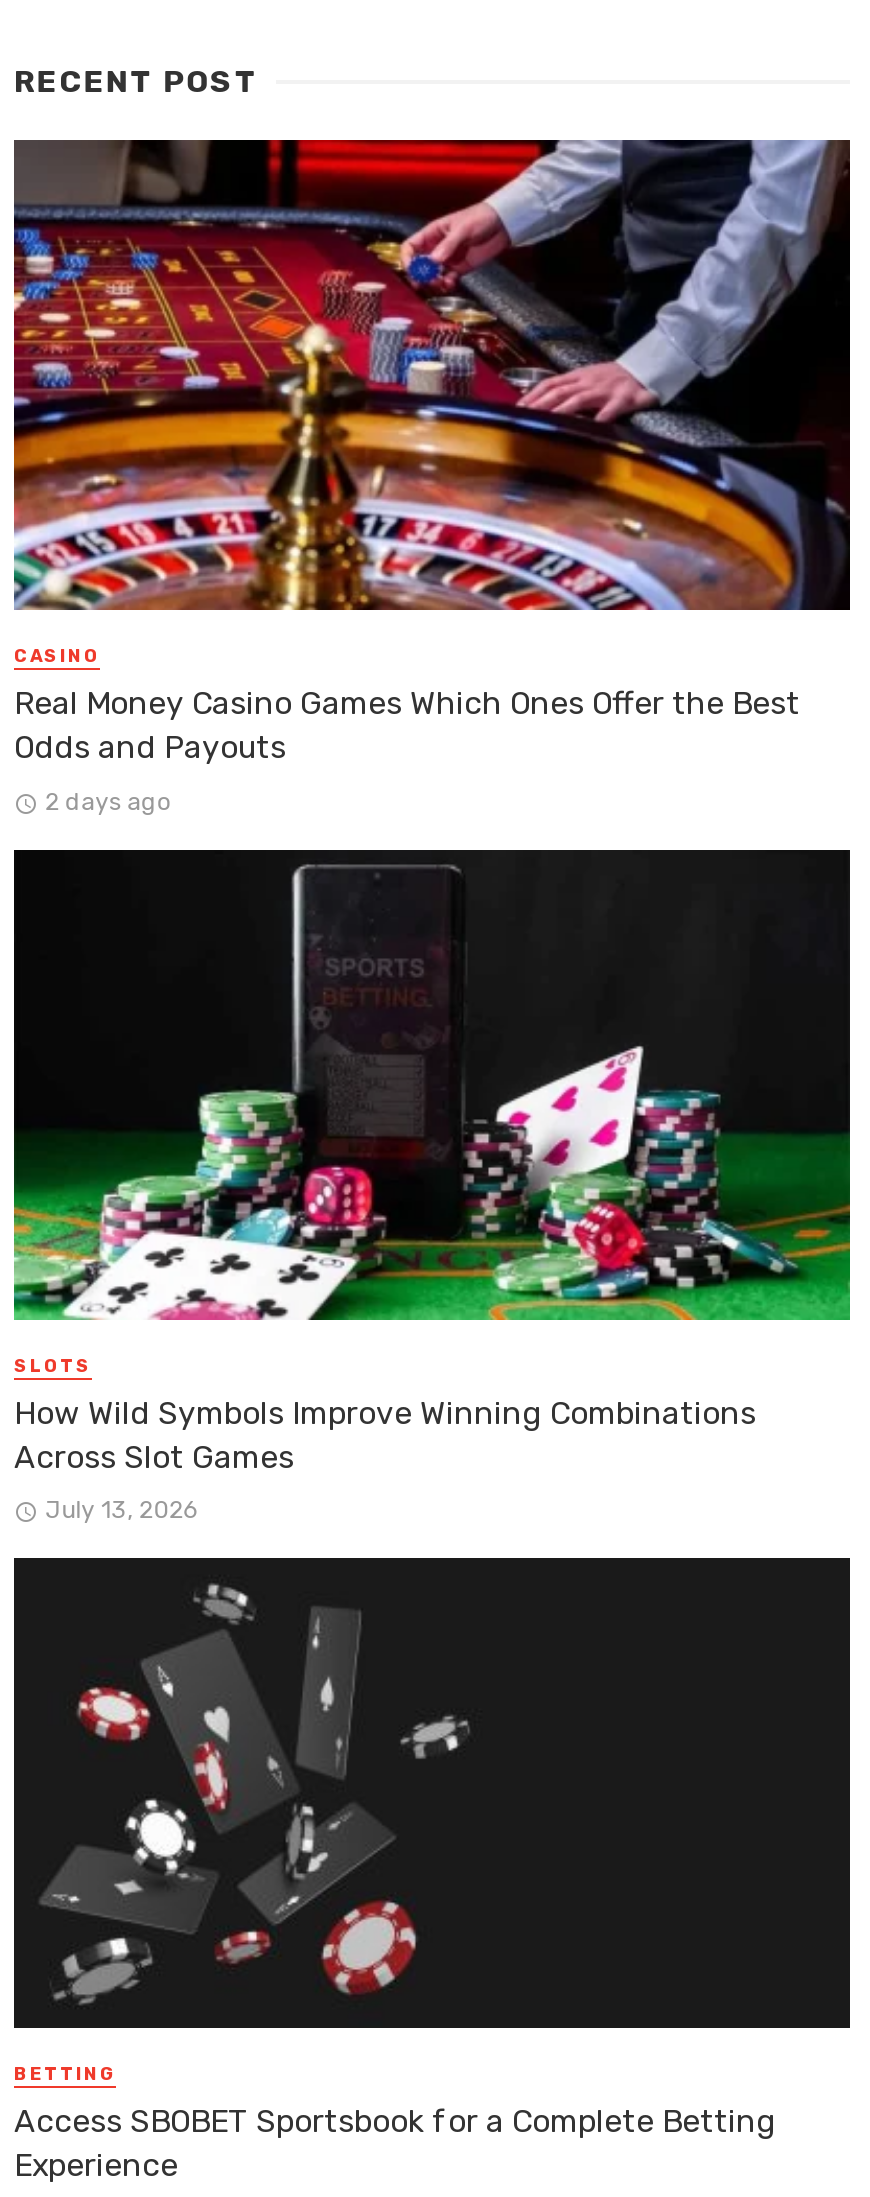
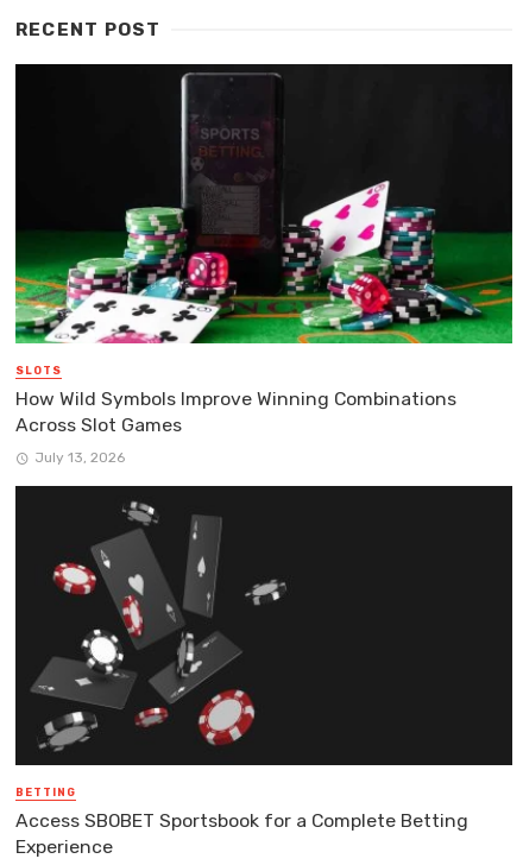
[12,138,852,815] [image] | CASINO | Real Money Casino Games Which Ones Offer the Best | Odds and Payouts | 2 days ago -> none

